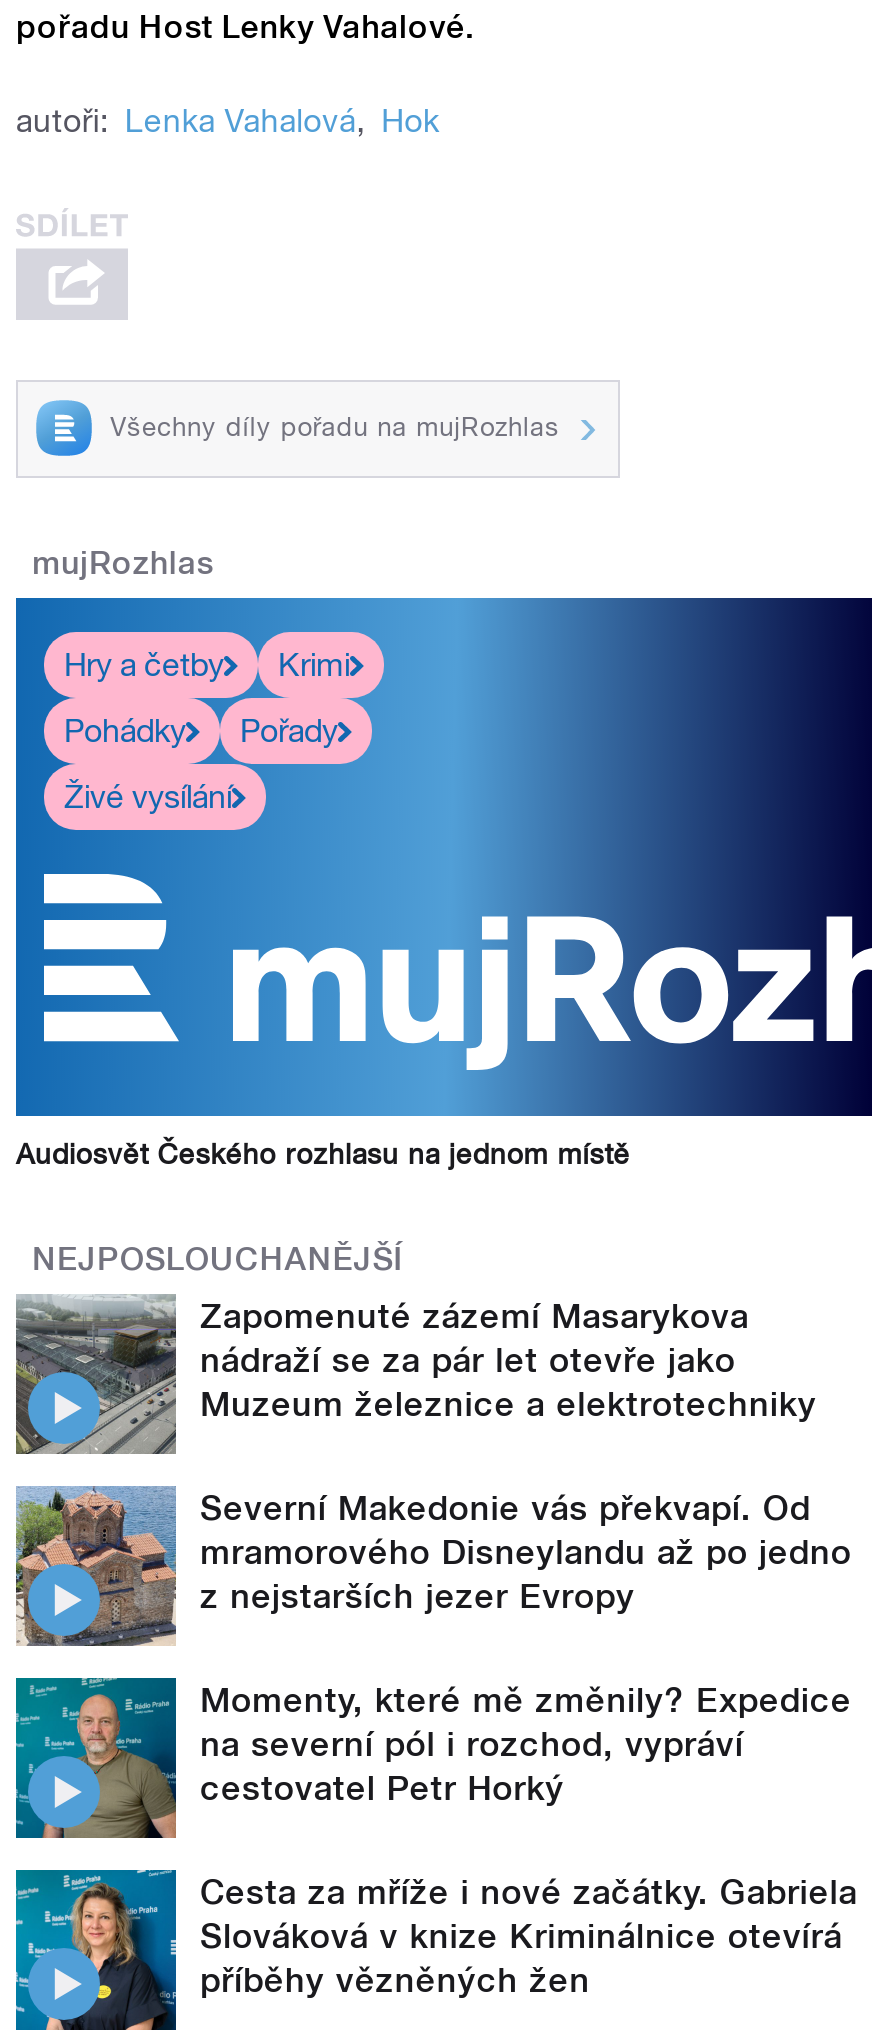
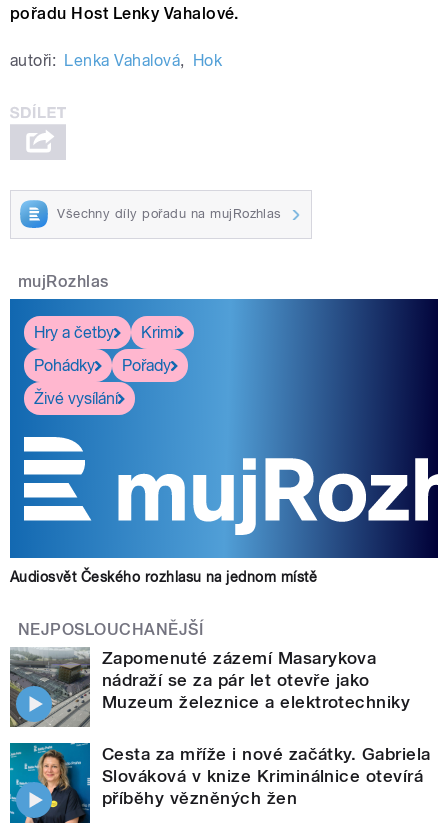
[14,1486,852,1808] [image] | Severní Makedonie vás překvapí. Od | mramorového Disneylandu až po jedno | z nejstarších jezer Evropy | Momenty, které mě změnily? Expedice | na severní pól i rozchod, vypráví | cestovatel Petr Horký -> none
[14,1676,176,1840] [image] -> none

